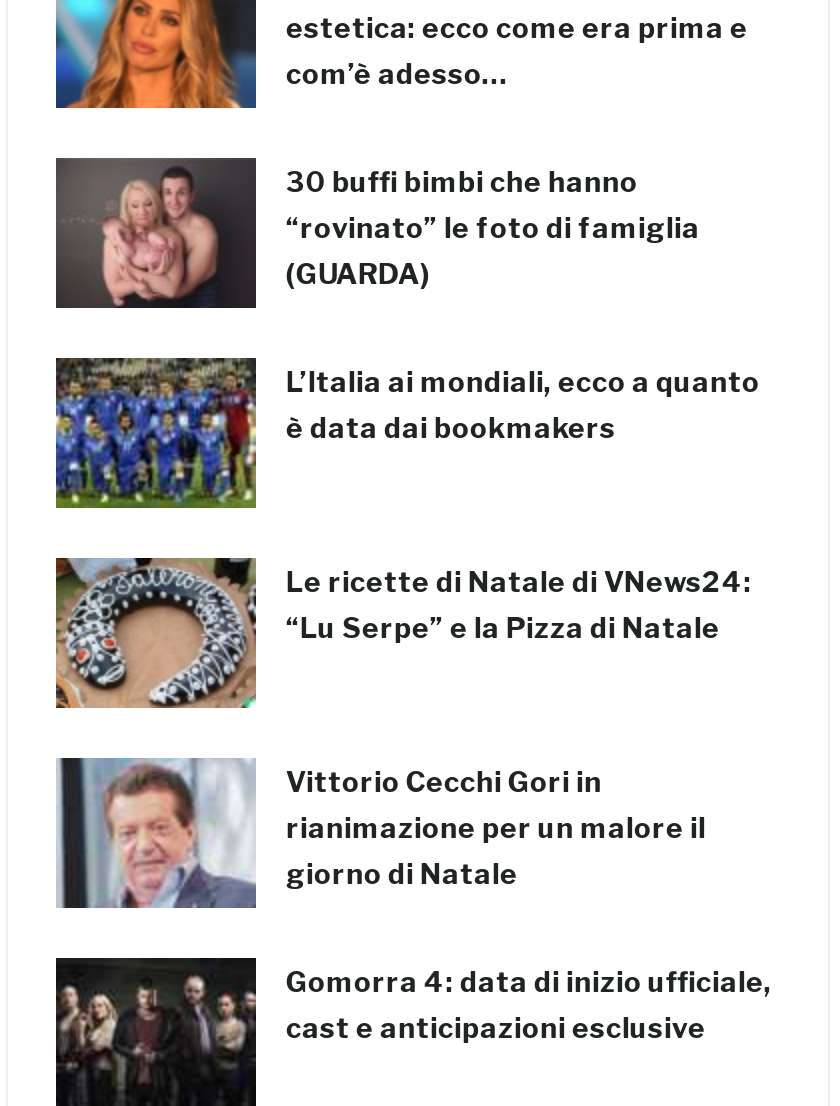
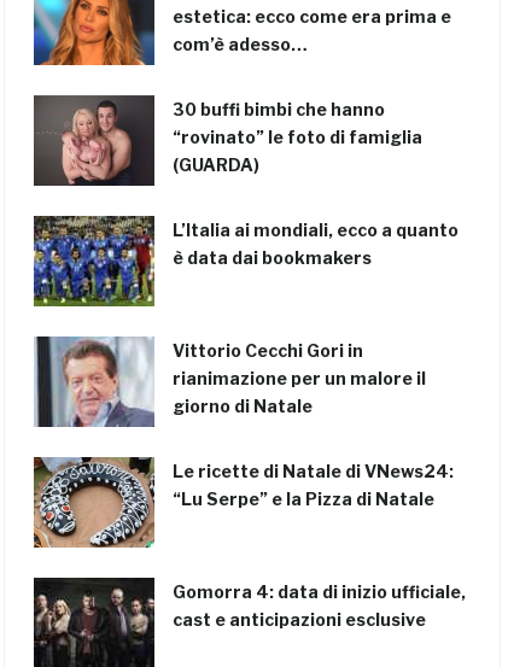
moved [54,558,752,710] -> [33,457,454,549]: [image] | Le ricette di Natale di VNews24: | “Lu Serpe” e la Pizza di Natale
moved [66,756,706,912] -> [40,335,426,429]: [image] | Vittorio Cecchi Gori in | rianimazione per un malore il | giorno di Natale

